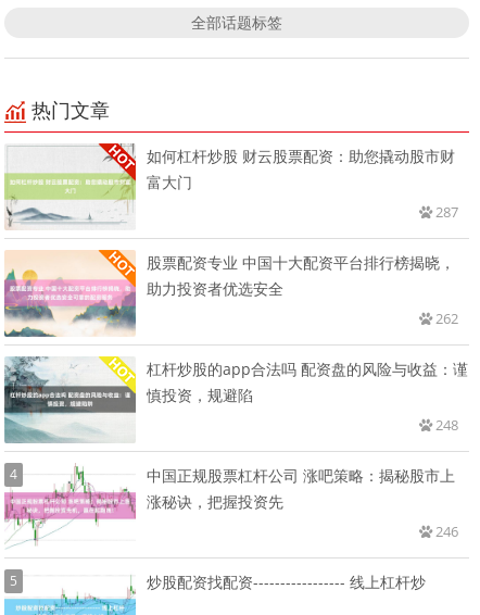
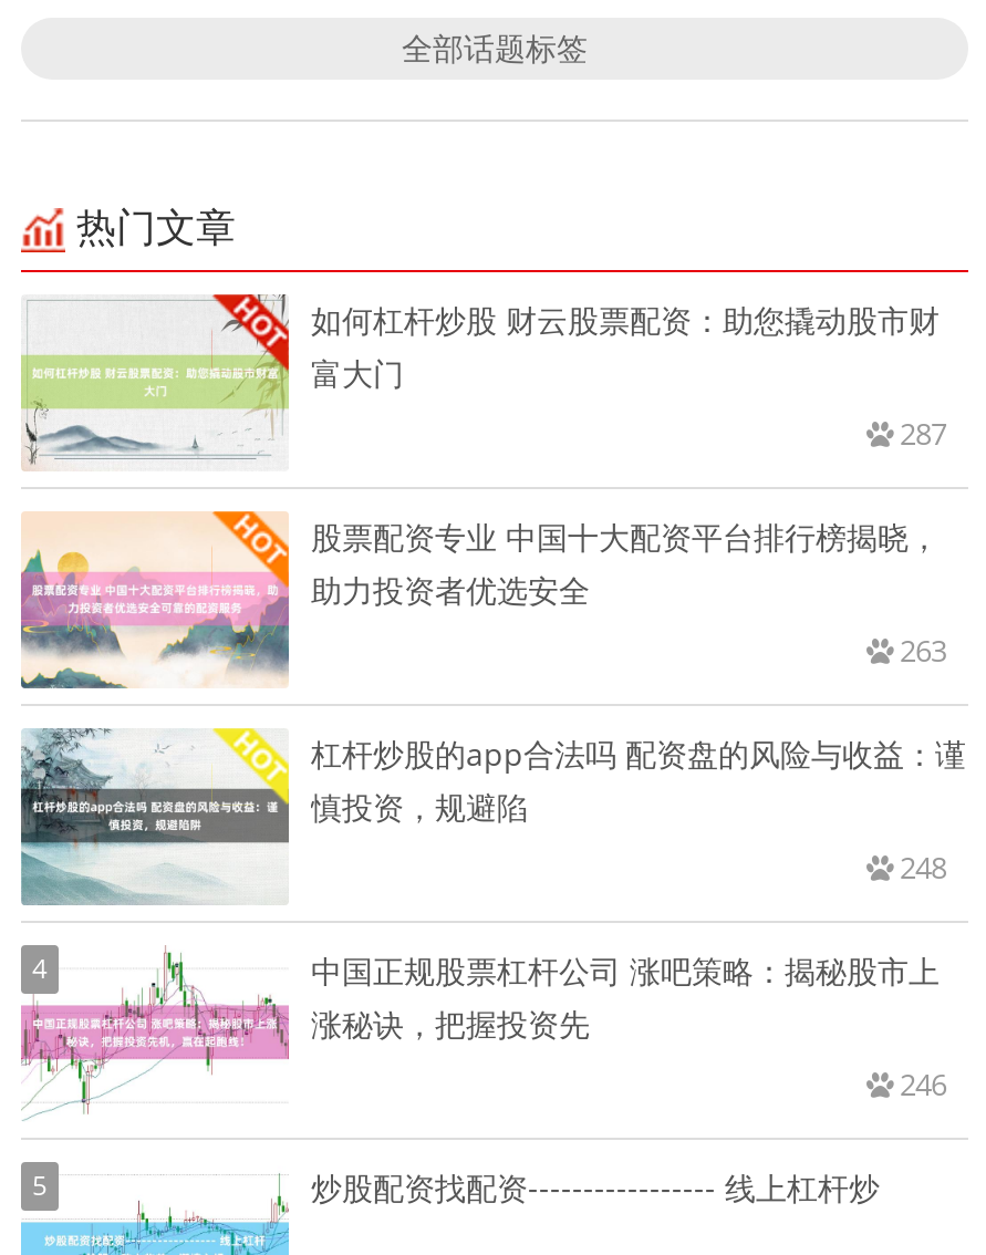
[435,308,458,328] 262 -> [900,630,946,670] 263

